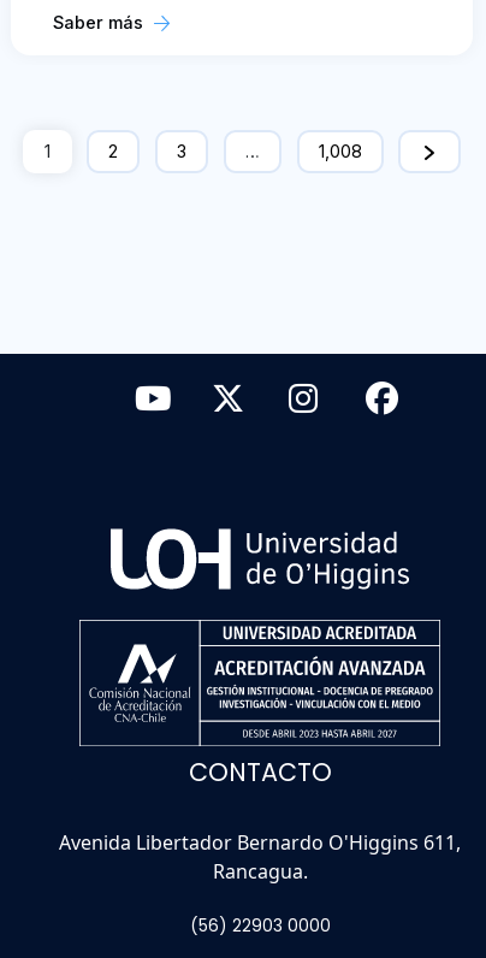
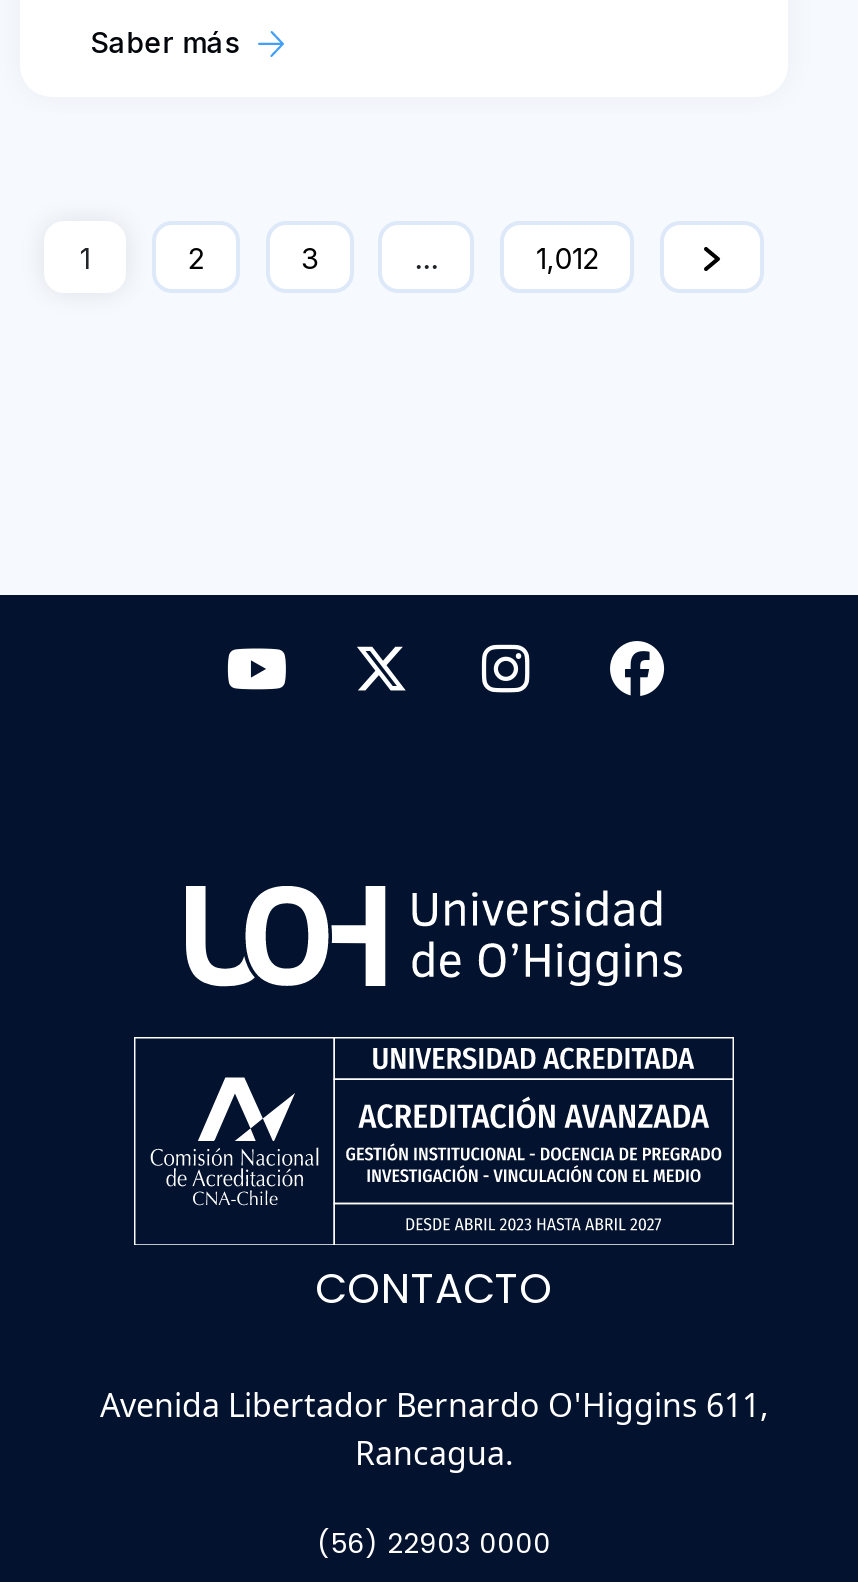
[318,141,362,162] 1,008 -> [536,241,598,275] 1,012

